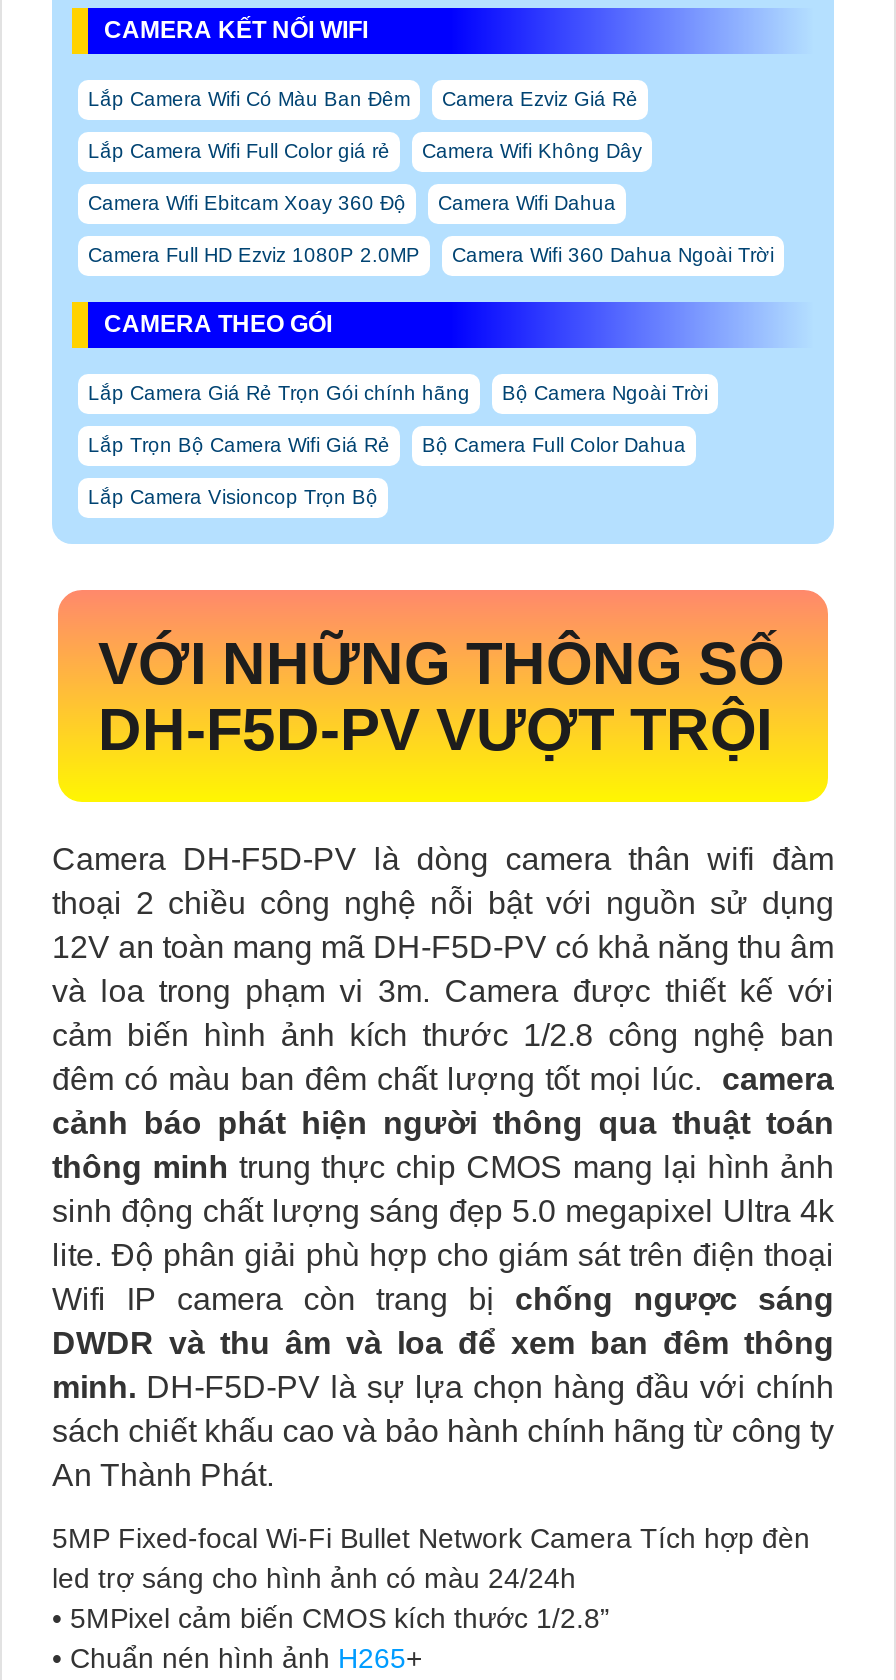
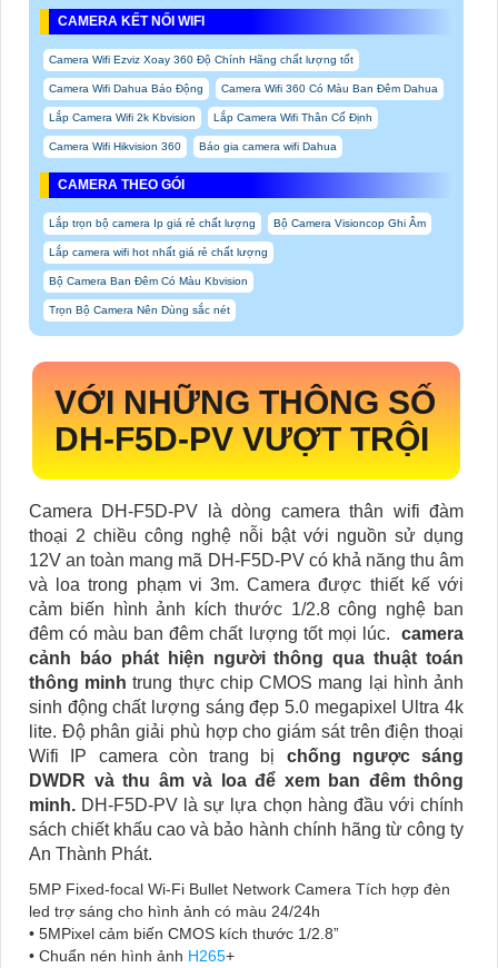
[88,89,638,111] Lắp Camera Wifi Có Màu Ban Đêm | Camera Ezviz Giá Rẻ -> [49,54,353,66] Camera Wifi Ezviz Xoay 360 Độ Chính Hãng chất lượng tốt
[88,141,642,163] Lắp Camera Wifi Full Color giá rẻ | Camera Wifi Không Dây -> [49,83,438,95] Camera Wifi Dahua Báo Động | Camera Wifi 360 Có Màu Ban Đêm Dahua
[88,193,616,215] Camera Wifi Ebitcam Xoay 360 Độ | Camera Wifi Dahua -> [49,112,372,124] Lắp Camera Wifi 2k Kbvision | Lắp Camera Wifi Thân Cố Định
[88,245,774,267] Camera Full HD Ezviz 1080P 2.0MP | Camera Wifi 360 Dahua Ngoài Trời -> [49,141,337,153] Camera Wifi Hikvision 360 | Báo gia camera wifi Dahua
[88,383,708,509] Lắp Camera Giá Rẻ Trọn Gói chính hãng | Bộ Camera Ngoài Trời | Lắp Trọn Bộ Camera Wifi Giá Rẻ | Bộ Camera Full Color Dahua | Lắp Camera Visioncop Trọn Bộ -> [49,217,426,316] Lắp trọn bộ camera Ip giá rẻ chất lượng | Bộ Camera Visioncop Ghi Âm | Lắp camera wifi hot nhất giá rẻ chất lượng | Bộ Camera Ban Đêm Có Màu Kbvision | Trọn Bộ Camera Nên Dùng sắc nét

